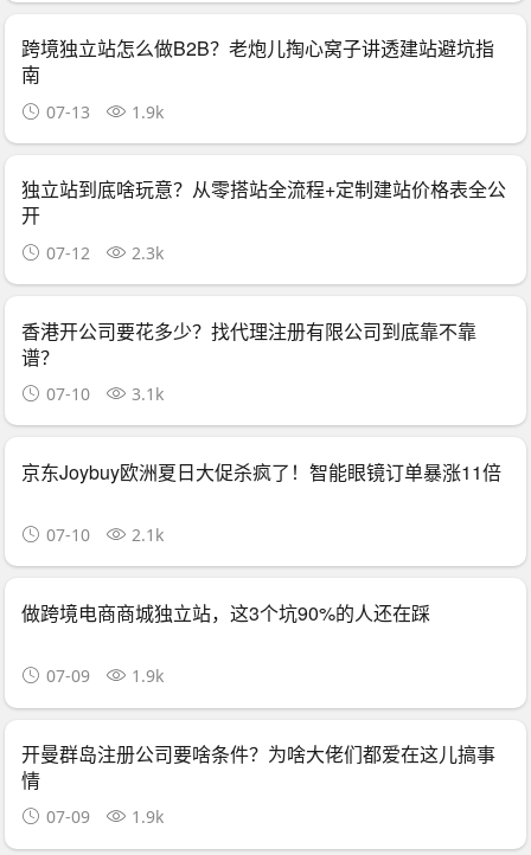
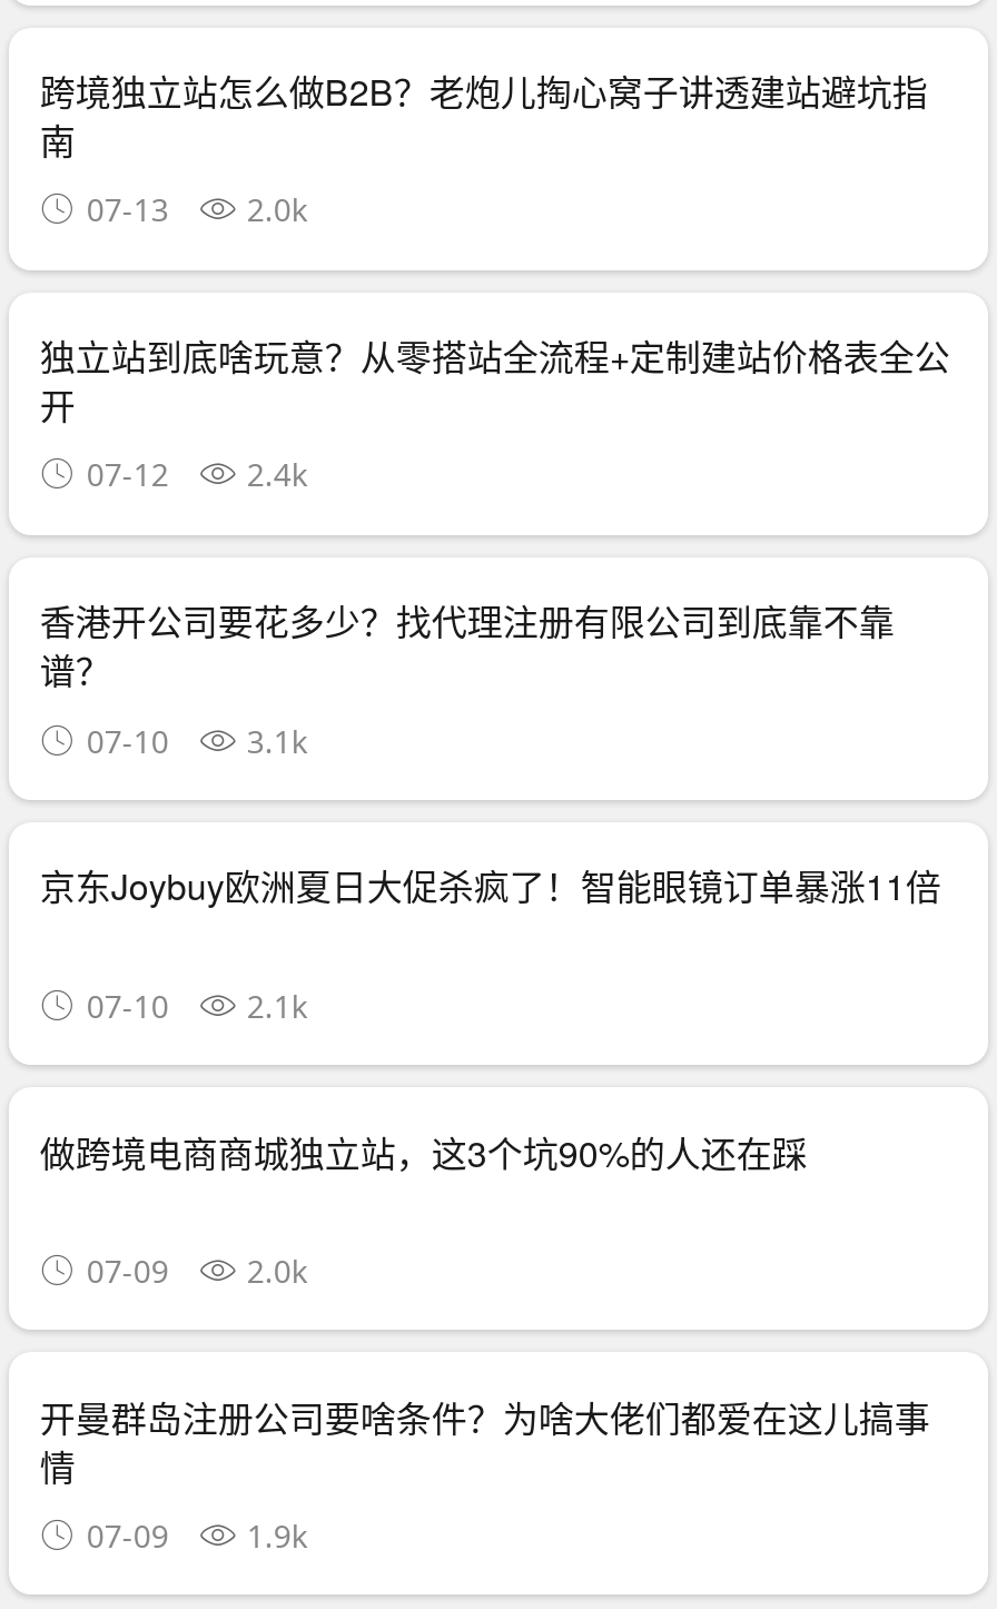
[46,100,163,123] 07-13 1.9k -> [87,188,307,230] 07-13 2.0k
[46,241,163,264] 07-12 2.3k -> [87,453,307,496] 07-12 2.4k
[46,664,163,687] 07-09 1.9k -> [87,1249,307,1291] 07-09 2.0k

